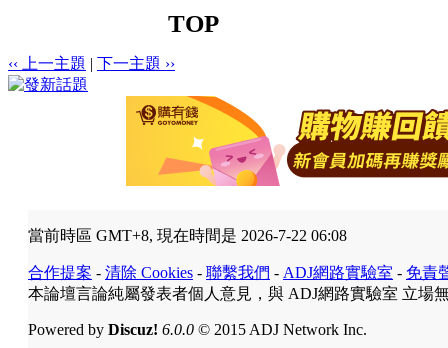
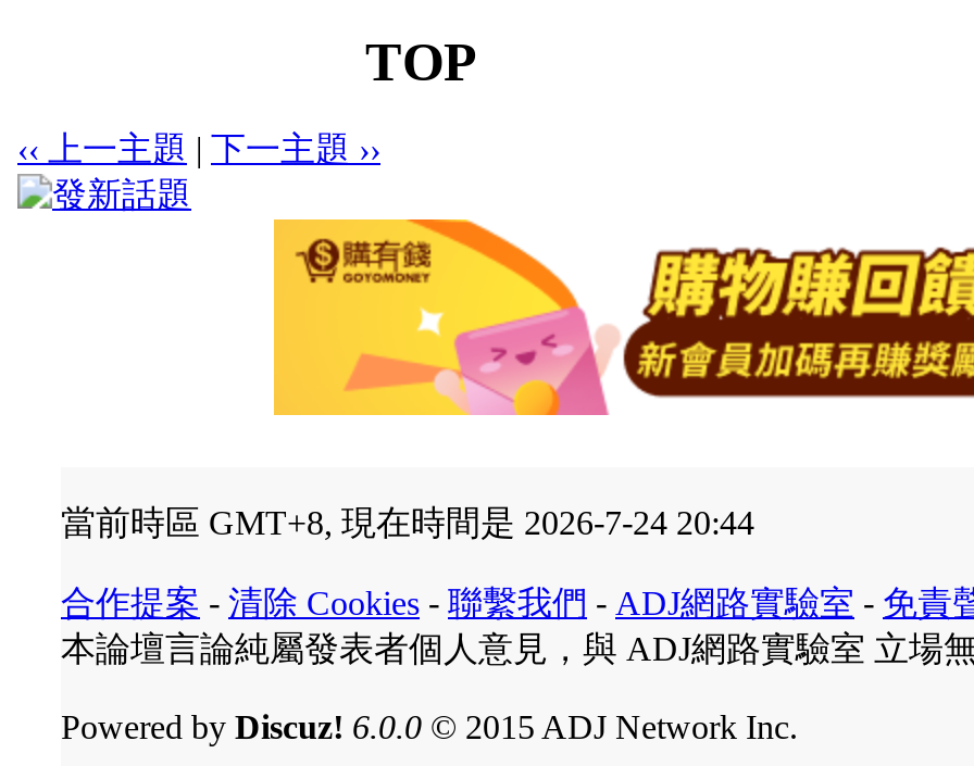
[28,227,347,244] 當前時區 GMT+8, 現在時間是 2026-7-22 06:08 -> [61,504,754,541] 當前時區 GMT+8, 現在時間是 2026-7-24 20:44

